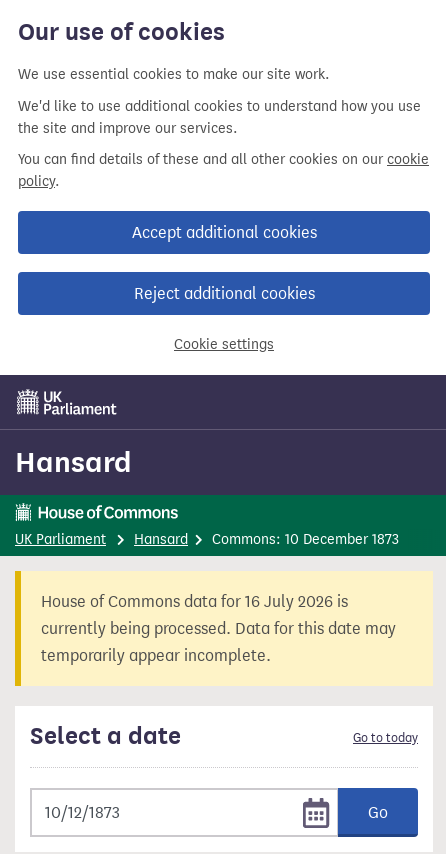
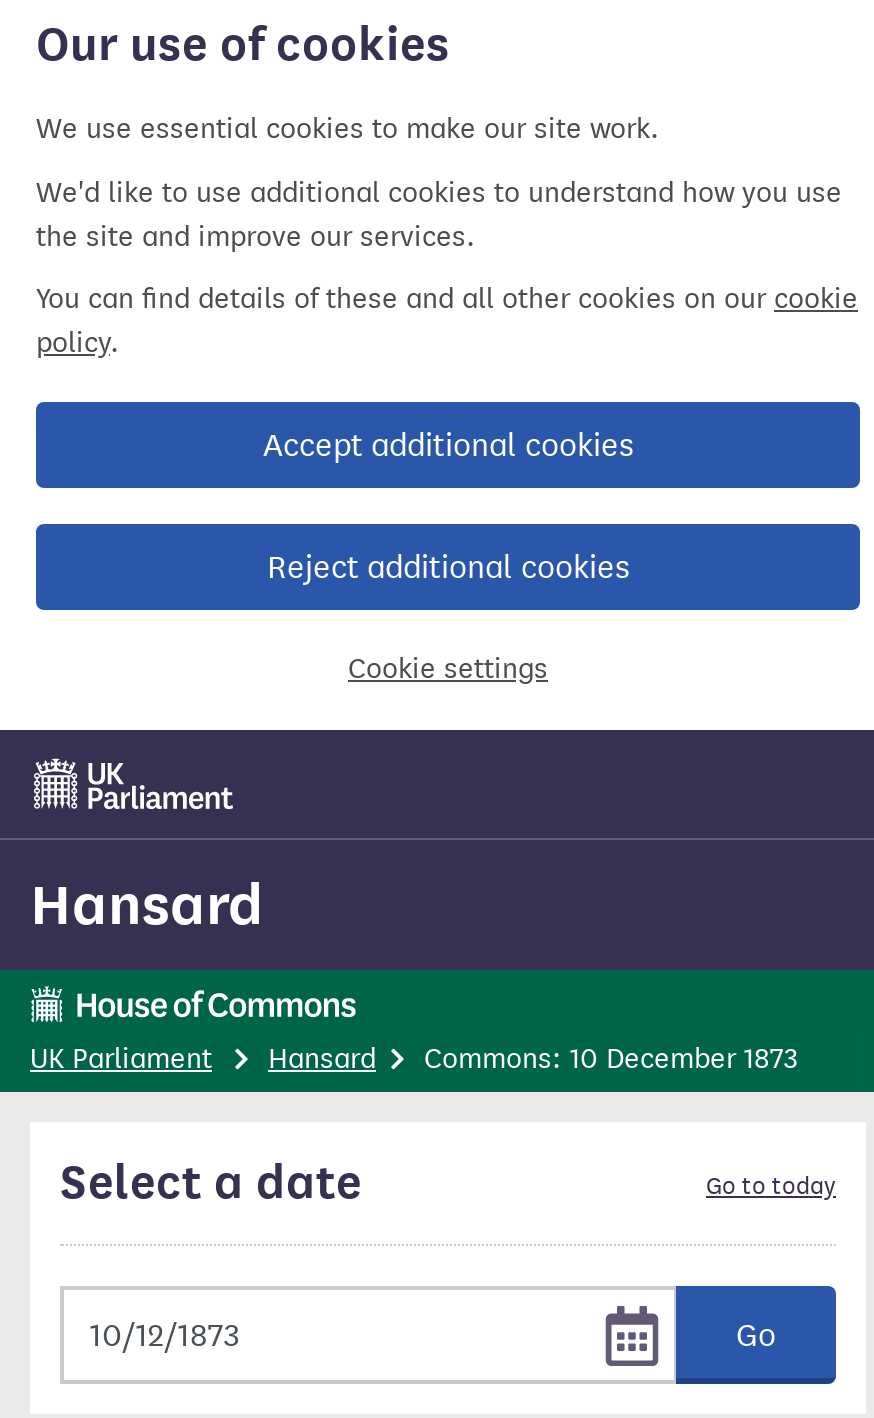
[14,570,432,691] [image] | House of Commons data for 16 July 2026 is | currently being processed. Data for this date may | temporarily appear incomplete. -> none

